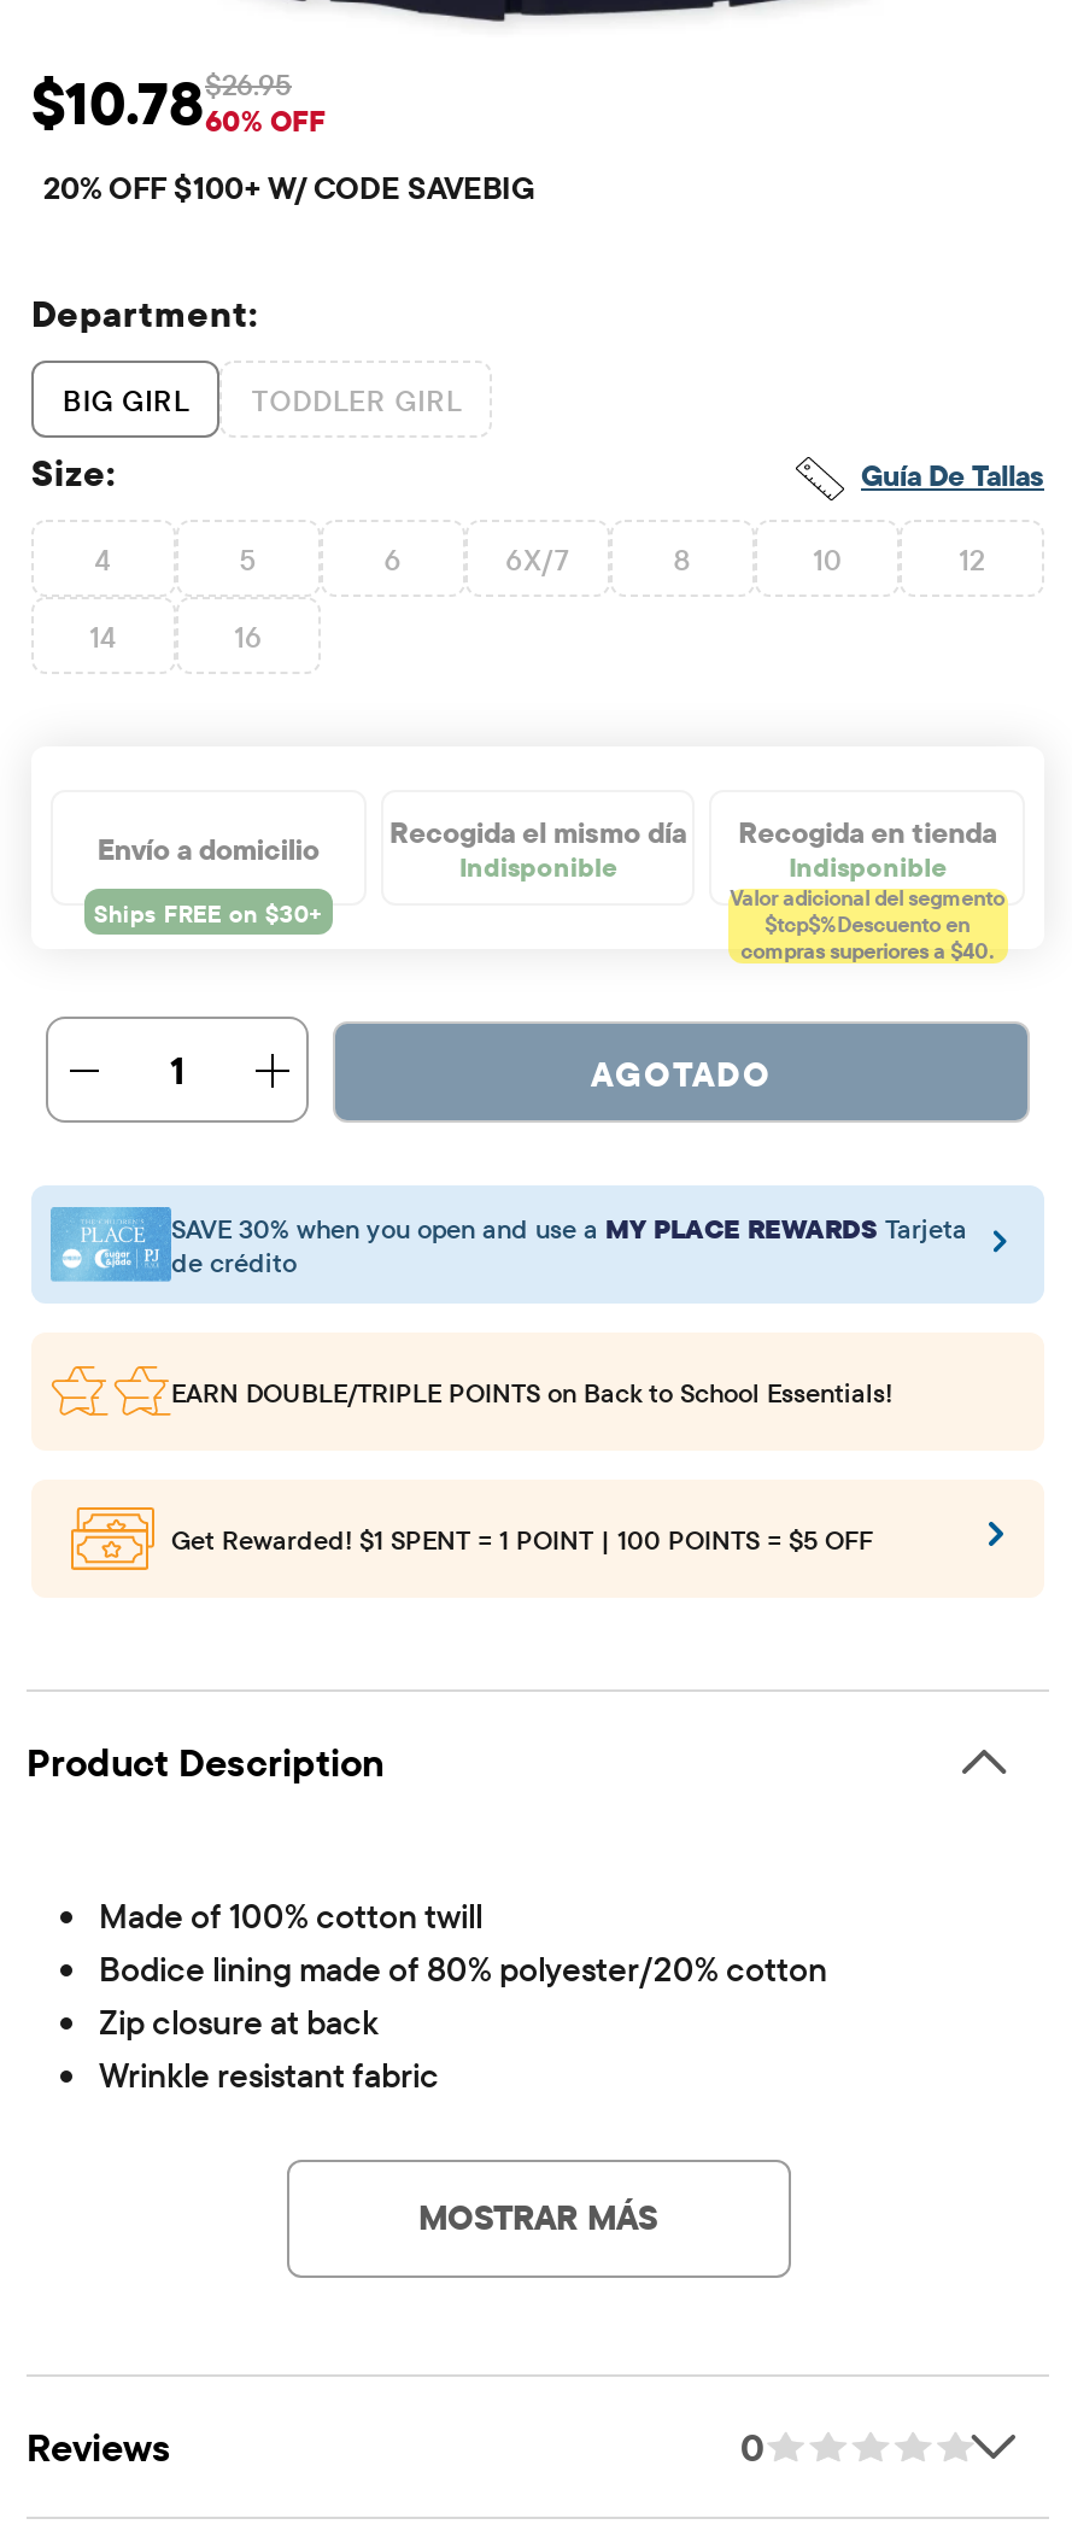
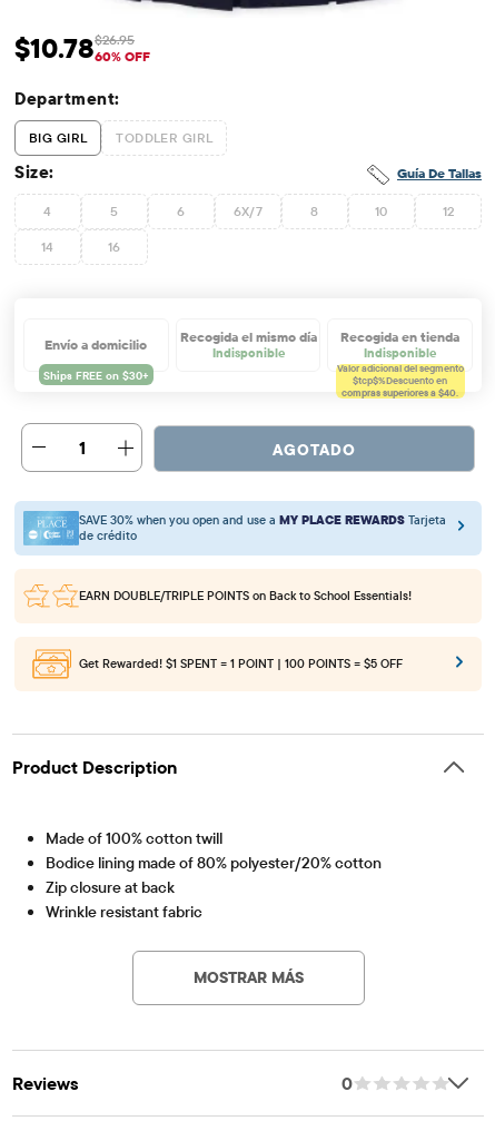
[43,168,535,206] 20% OFF $100+ W/ CODE SAVEBIG -> none

